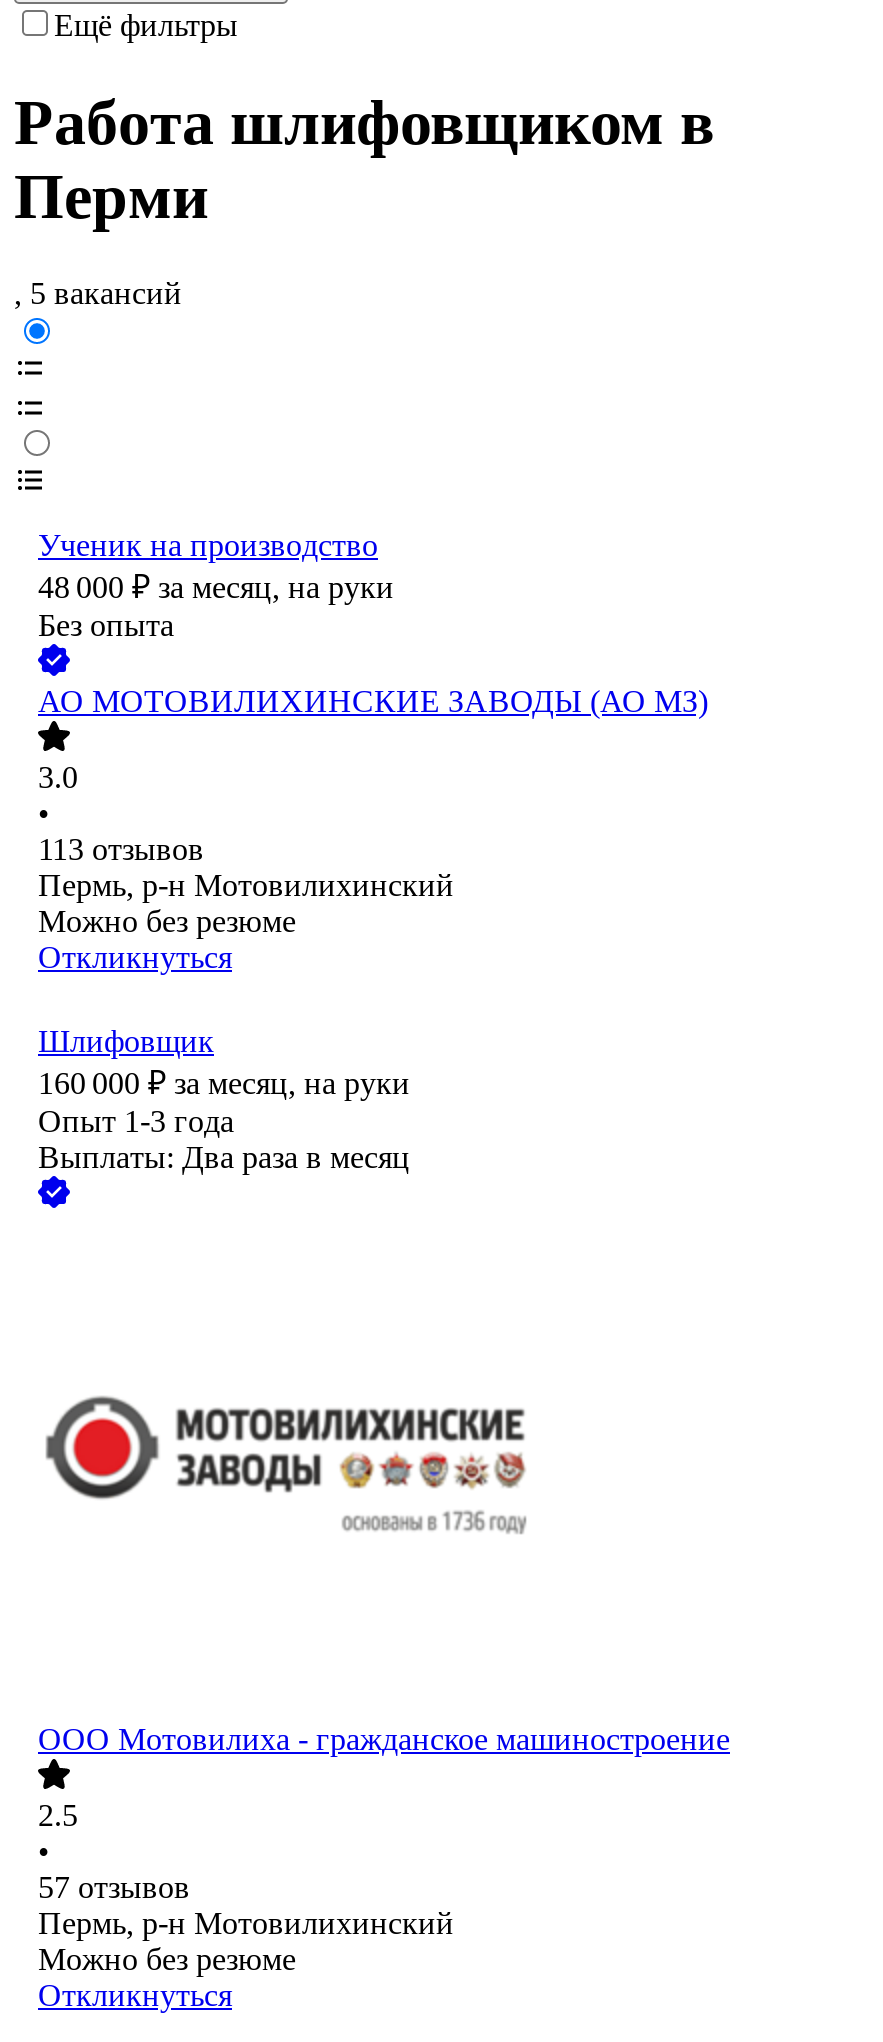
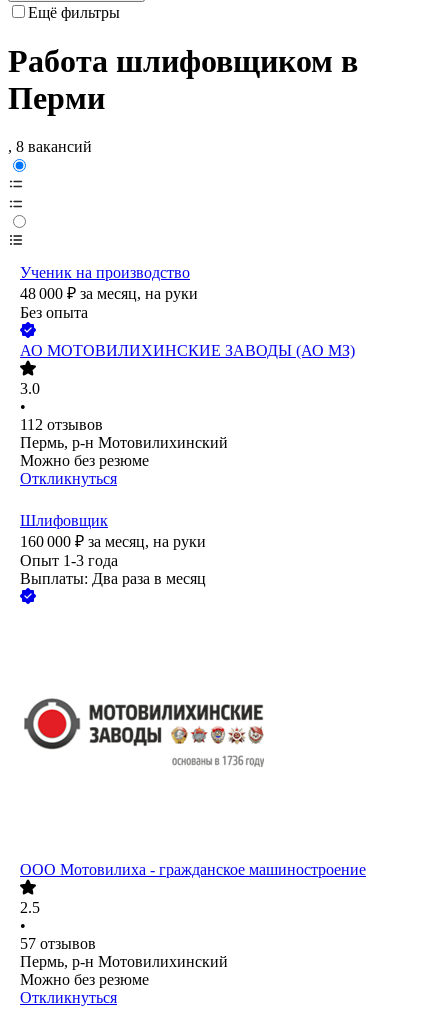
[14,277,182,311] , 5 вакансий -> [8,138,92,155] , 8 вакансий
[38,833,204,867] 113 отзывов -> [20,416,103,433] 112 отзывов

